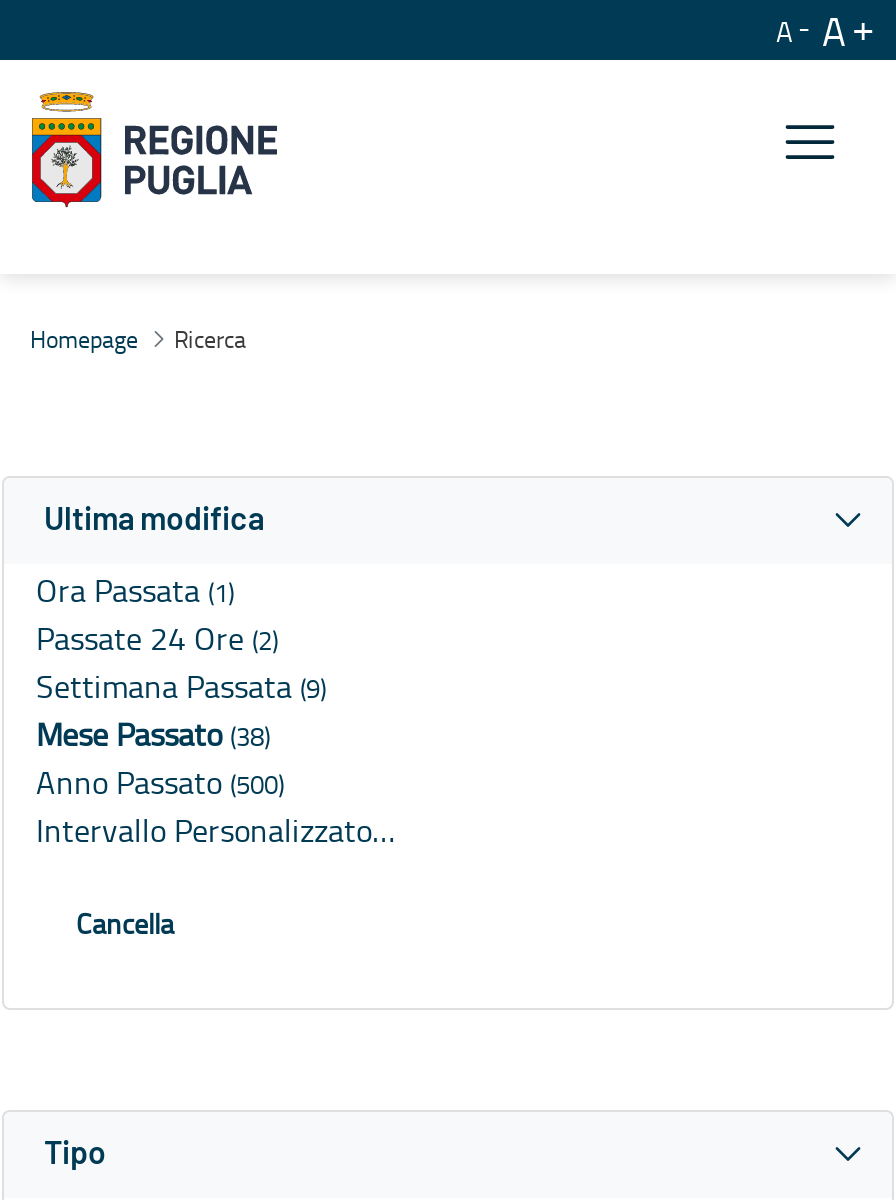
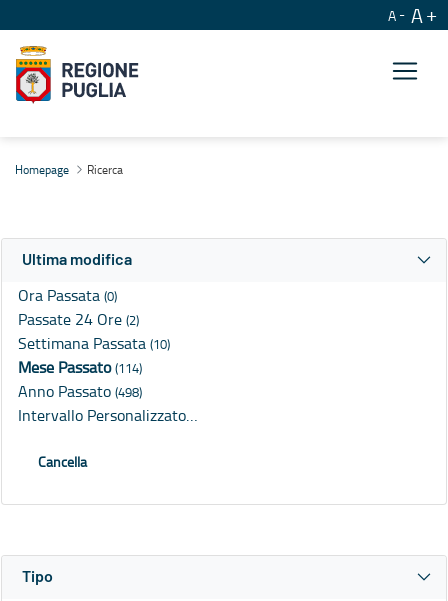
[36,569,234,613] Ora Passata (1) -> [18,284,117,306] Ora Passata (0)
[36,665,326,709] Settimana Passata (9) -> [18,332,170,354] Settimana Passata (10)
[36,713,270,757] Mese Passato (38) -> [18,356,142,378] Mese Passato (114)
[36,761,284,805] Anno Passato (500) -> [18,380,142,402] Anno Passato (498)

